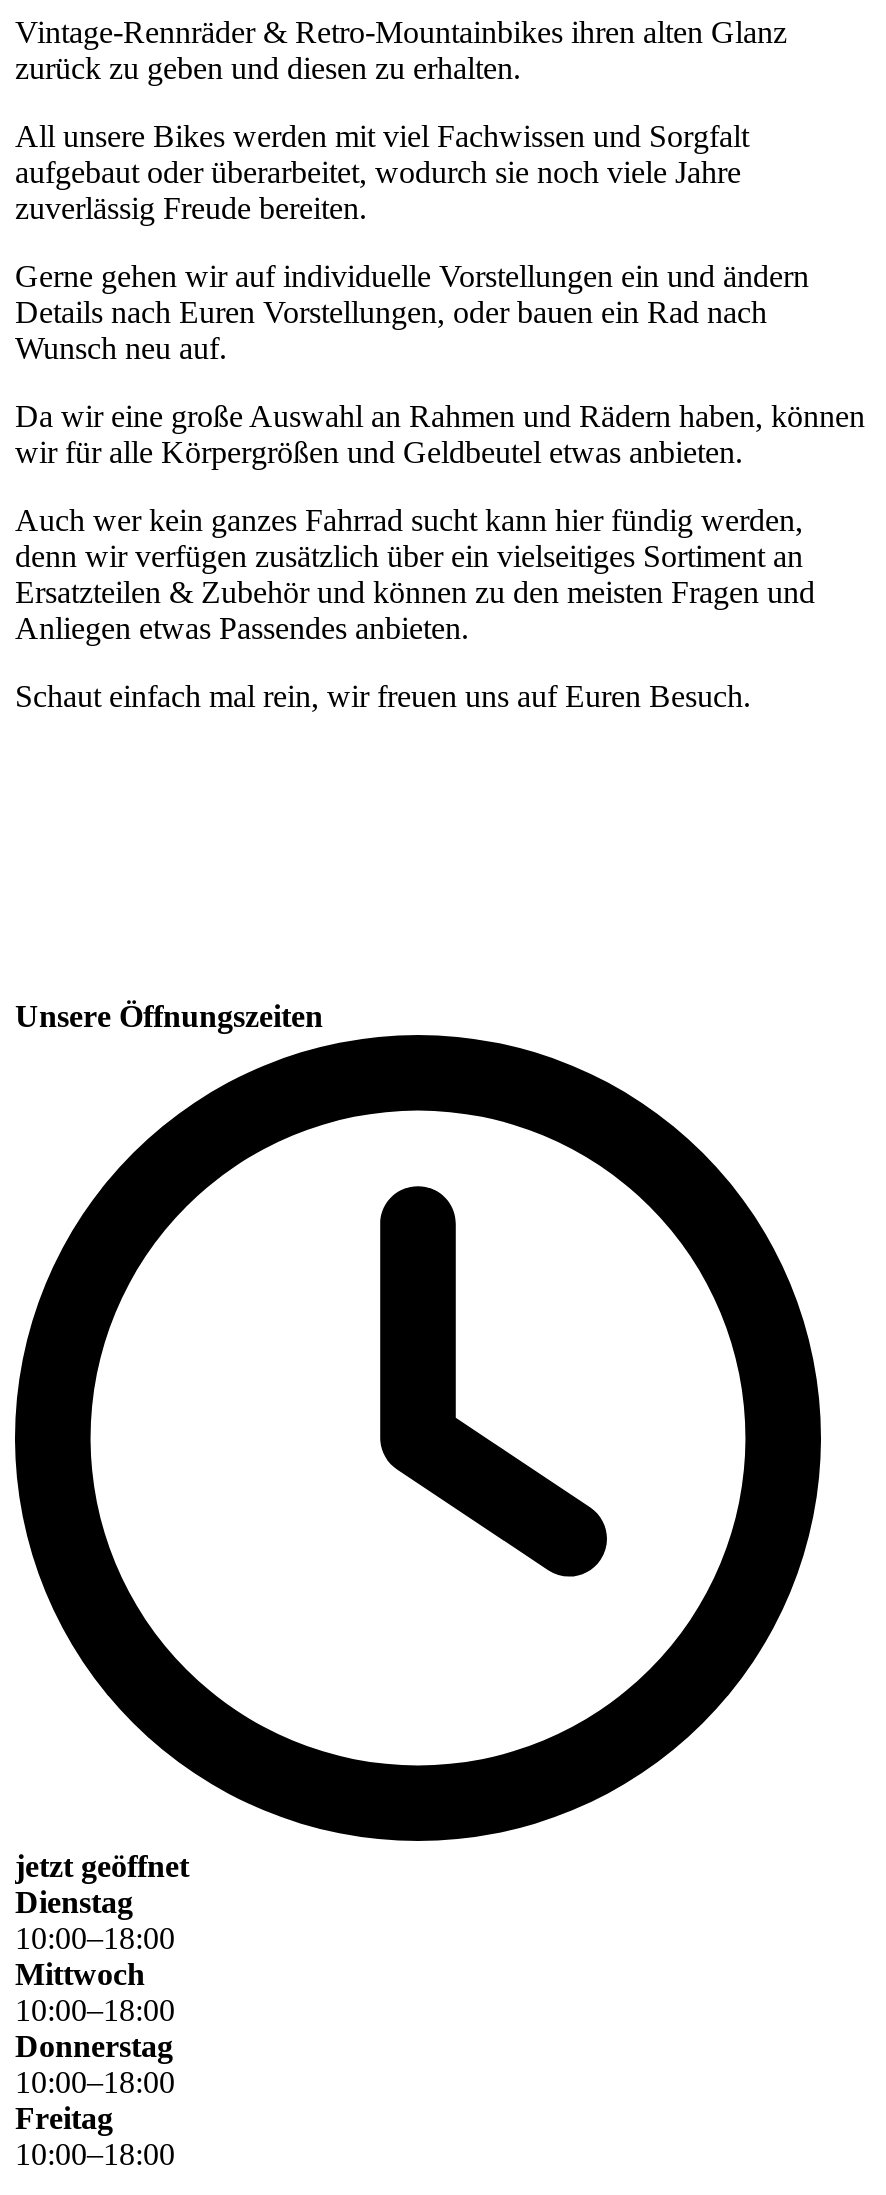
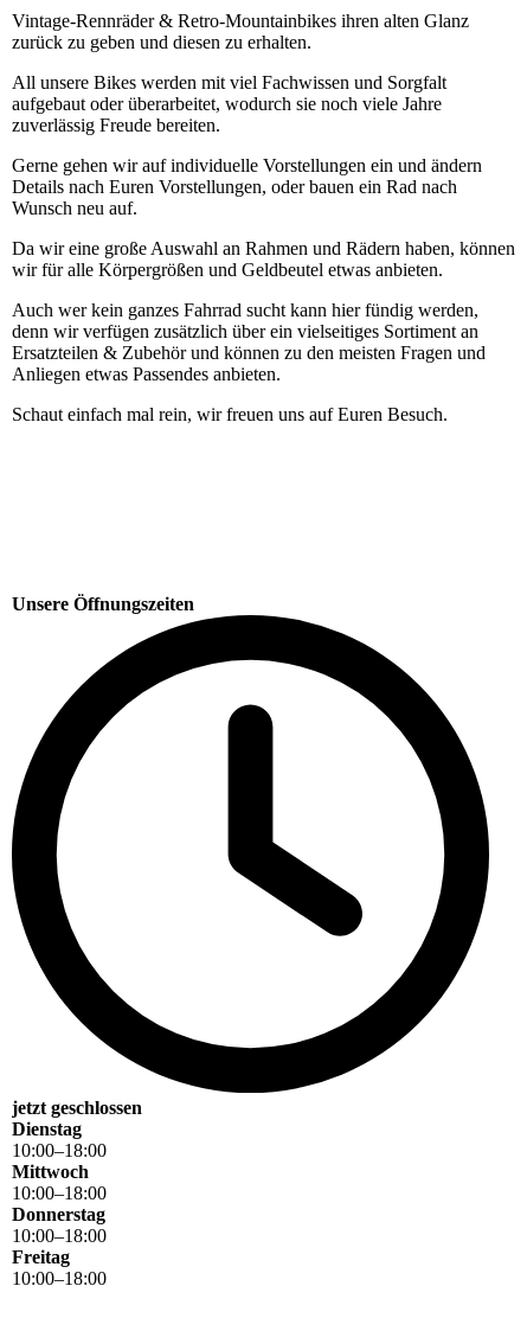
[15,1849,189,1883] jetzt geöffnet -> [12,1098,142,1118] jetzt geschlossen

